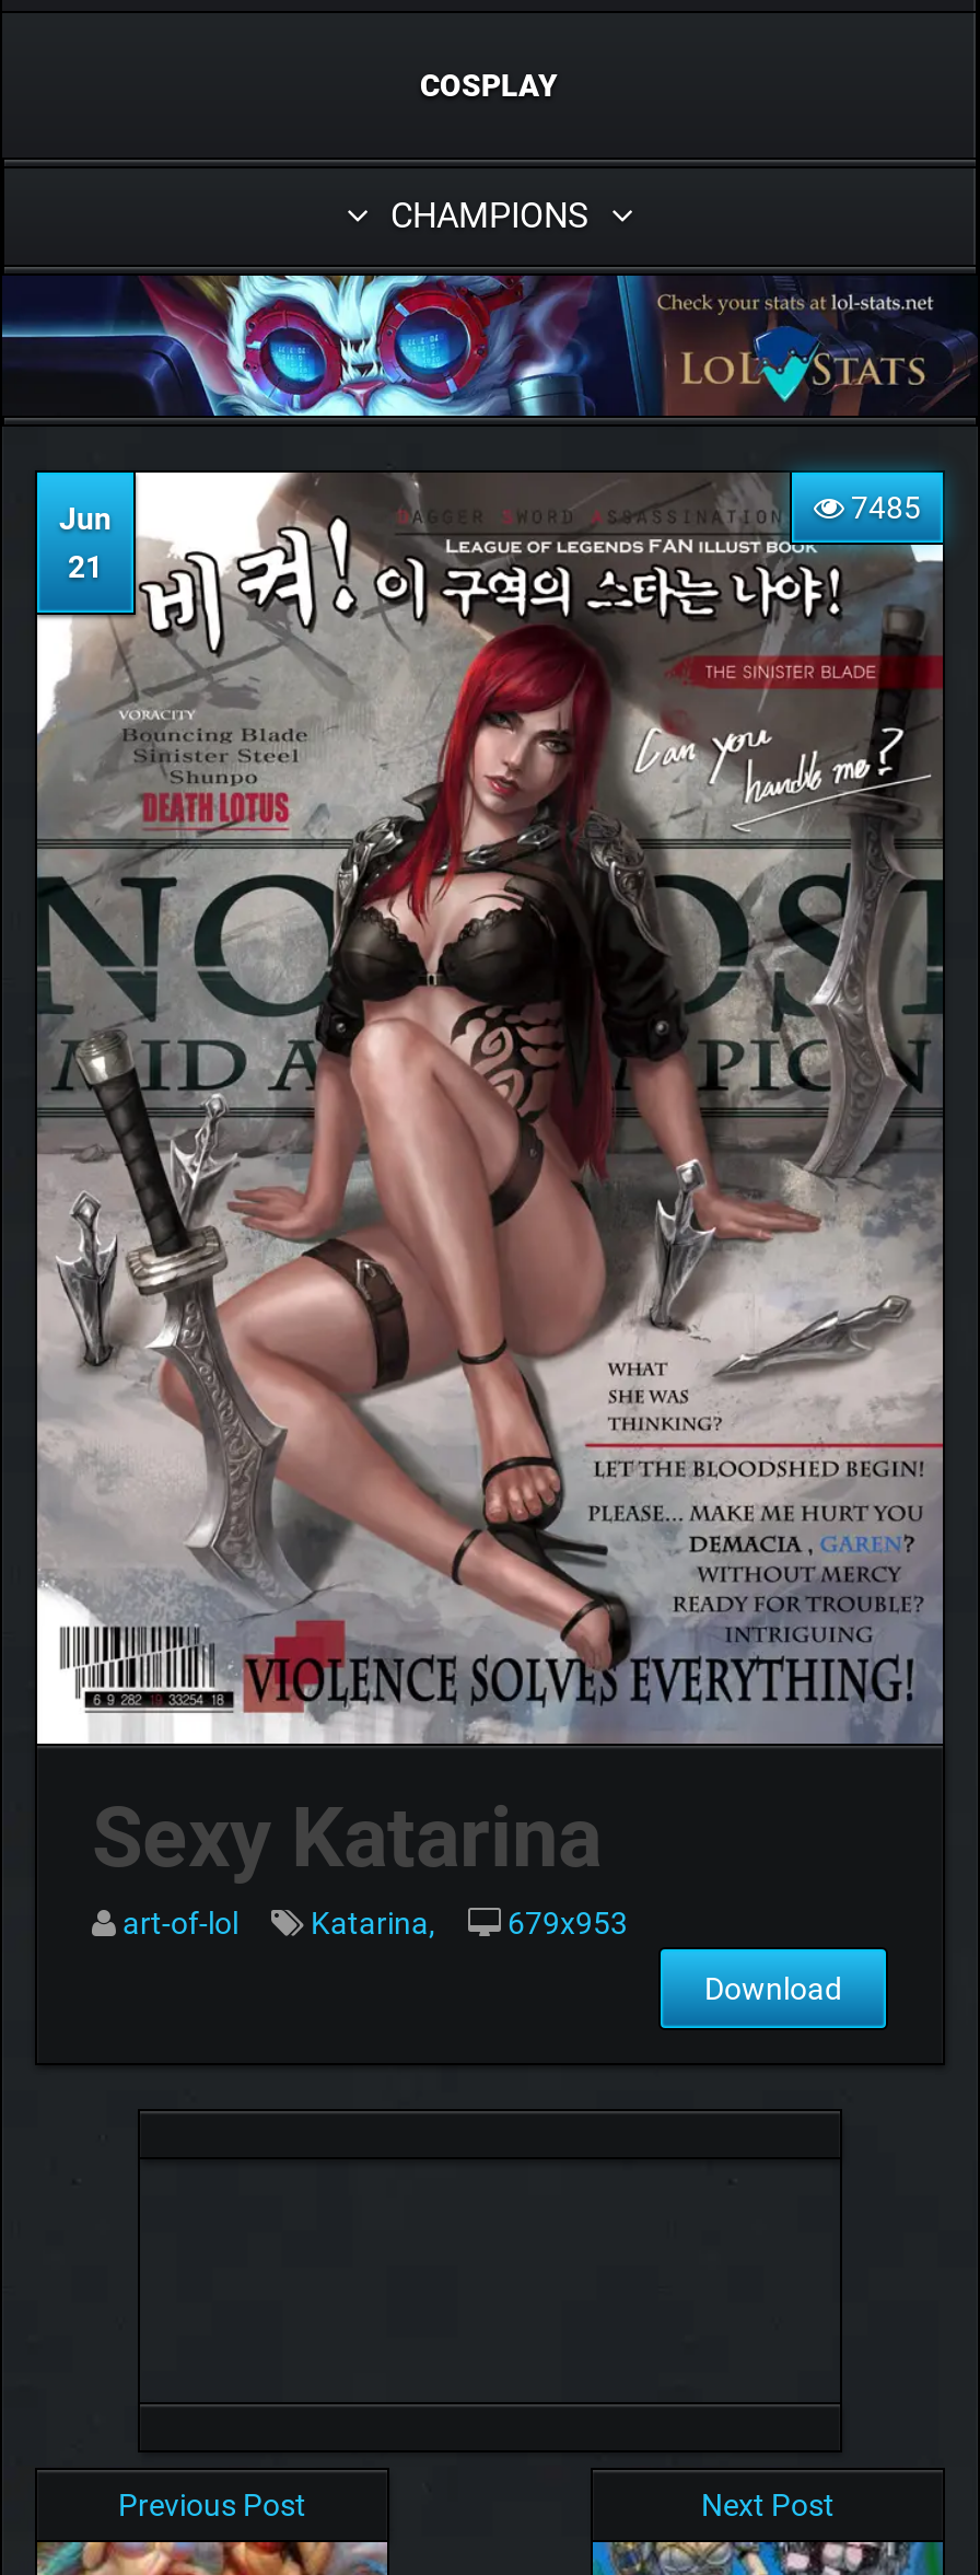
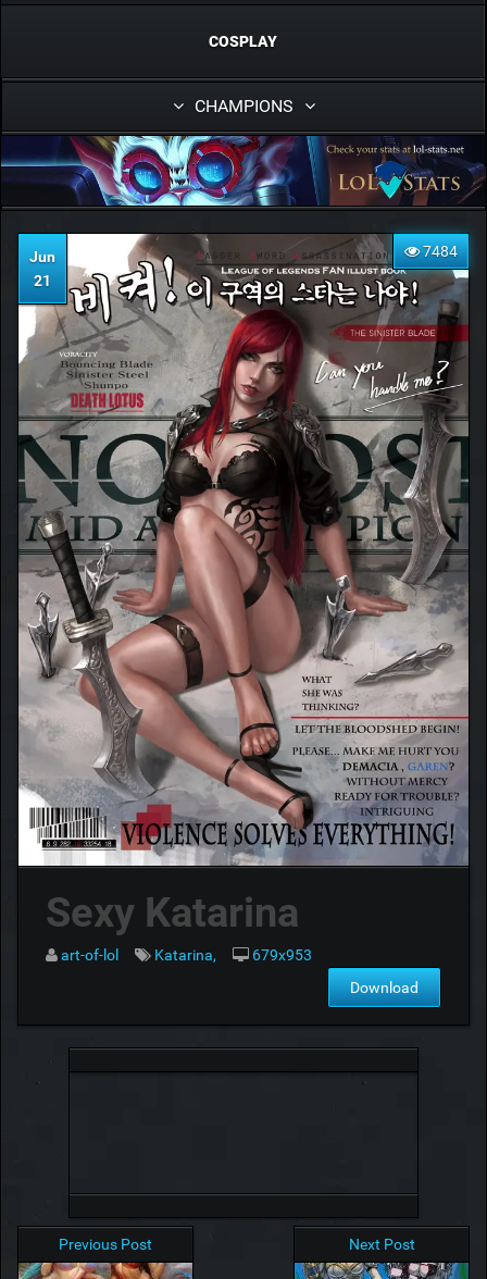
[844,489,921,524] 7485 -> [420,242,458,259] 7484

